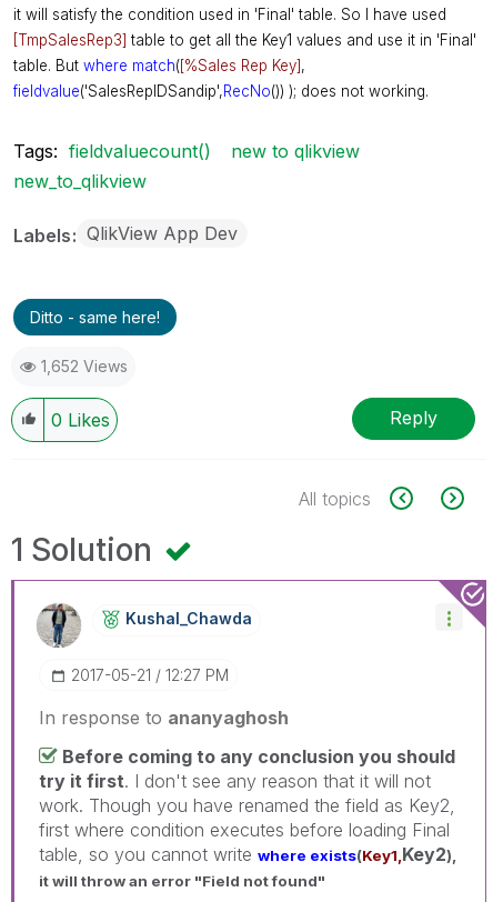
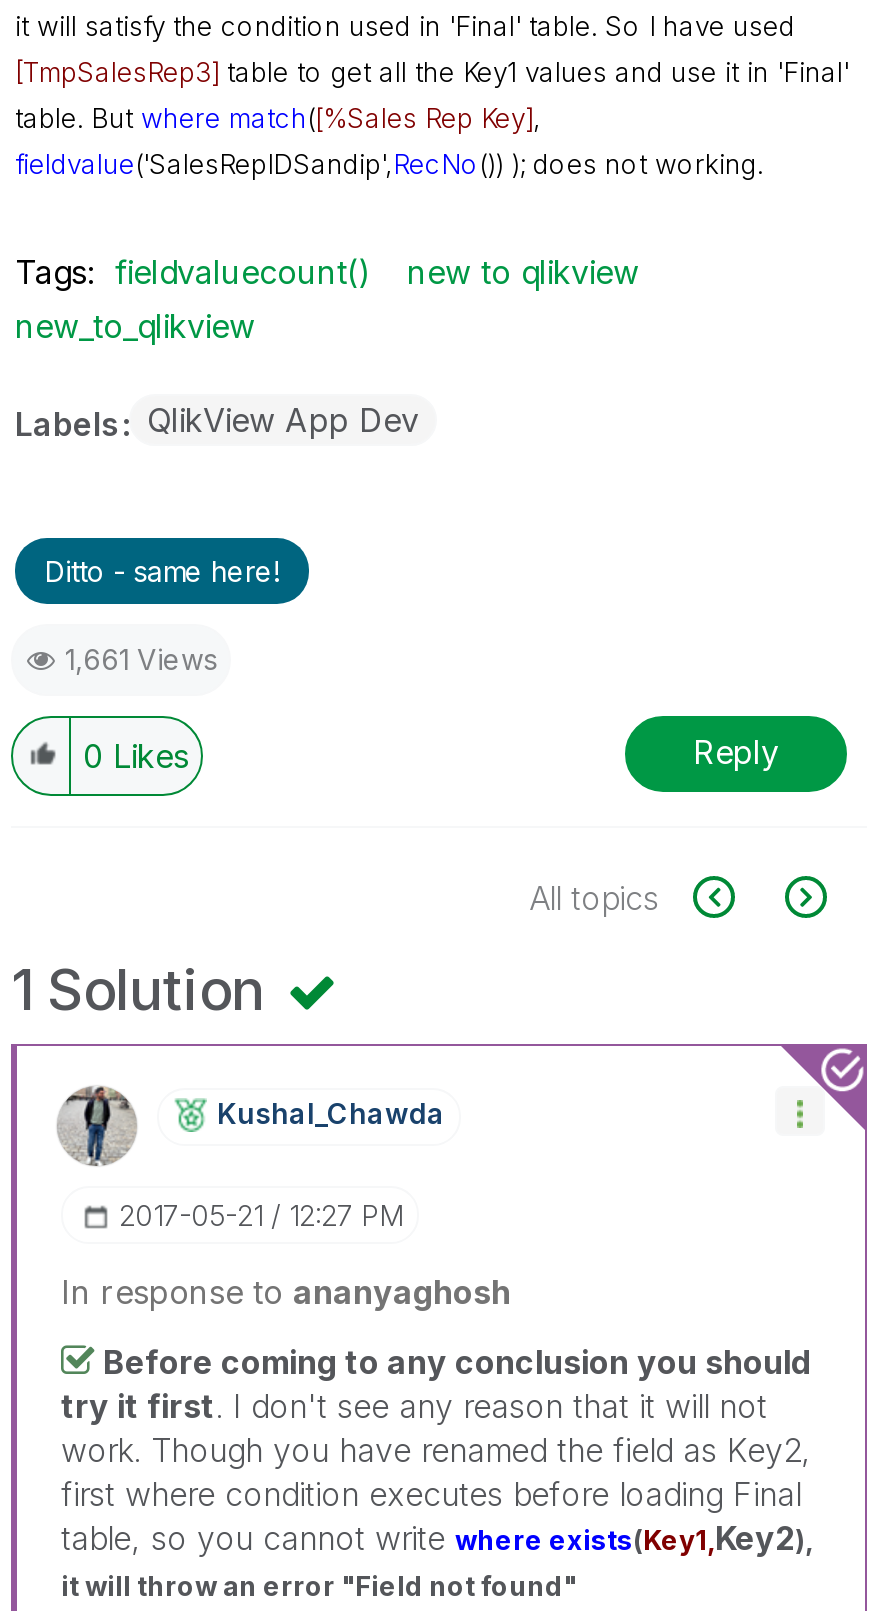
[41,356,128,375] 1,652 Views -> [65,641,217,675] 1,661 Views

